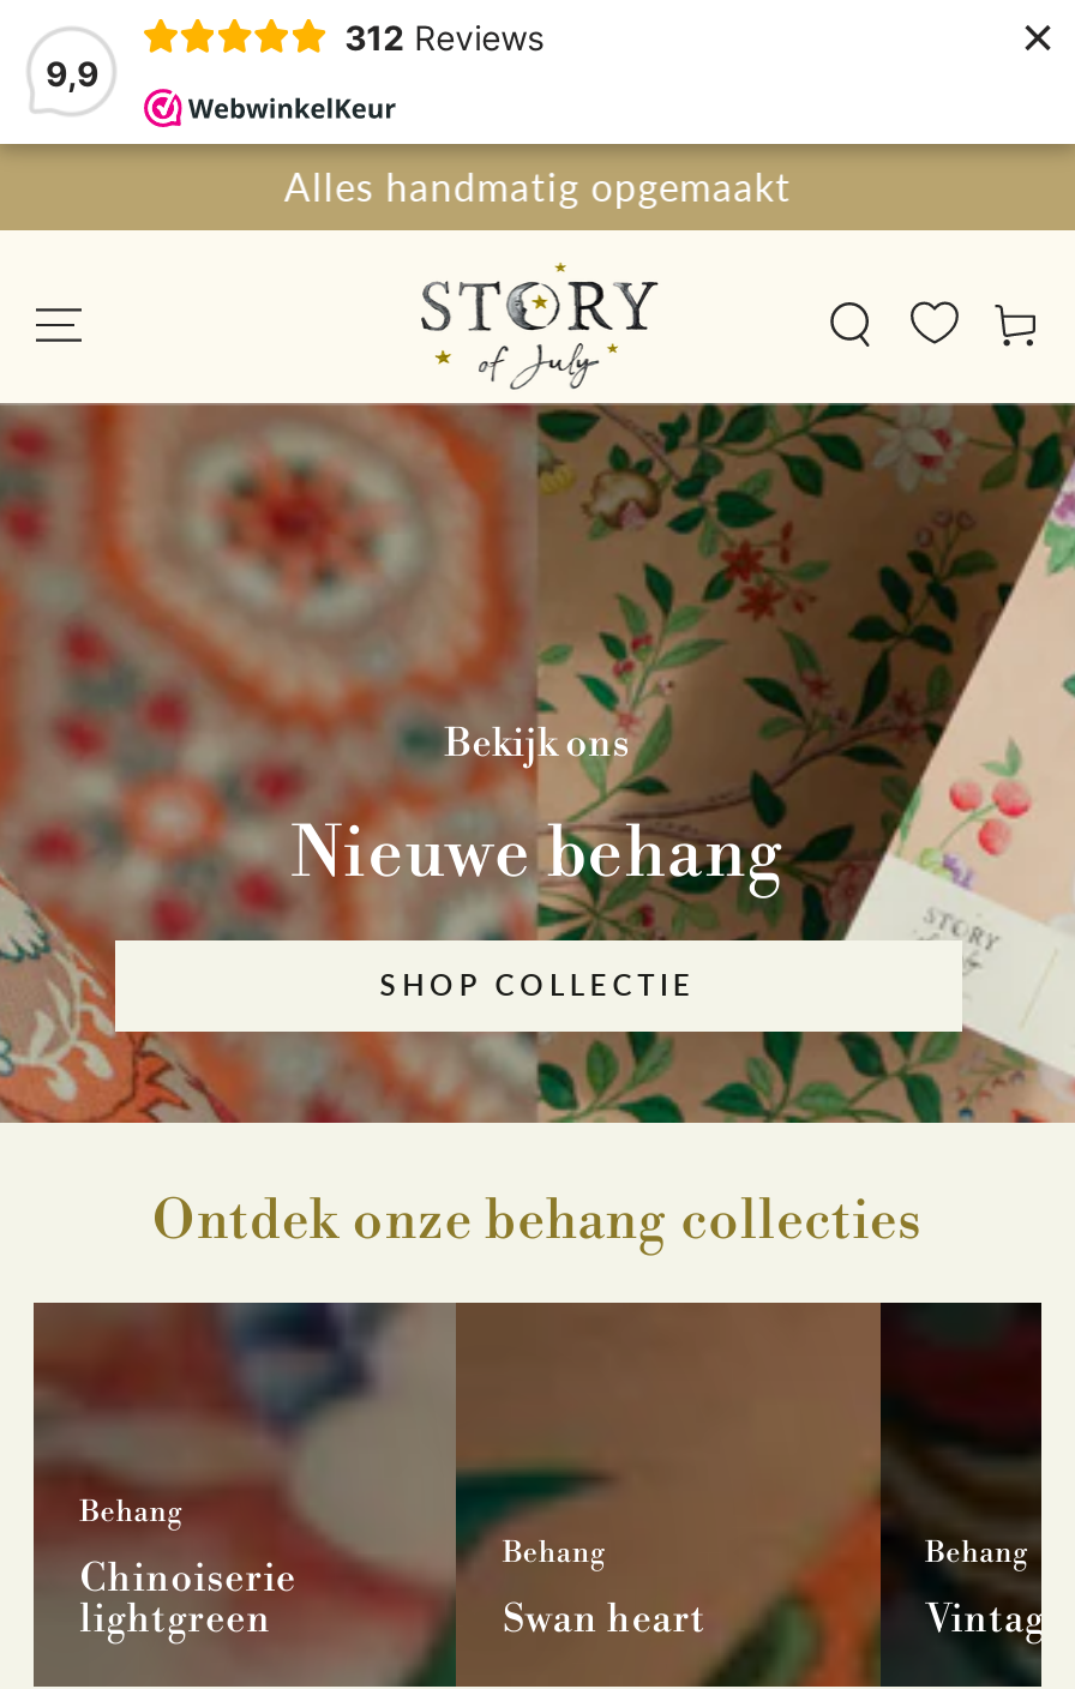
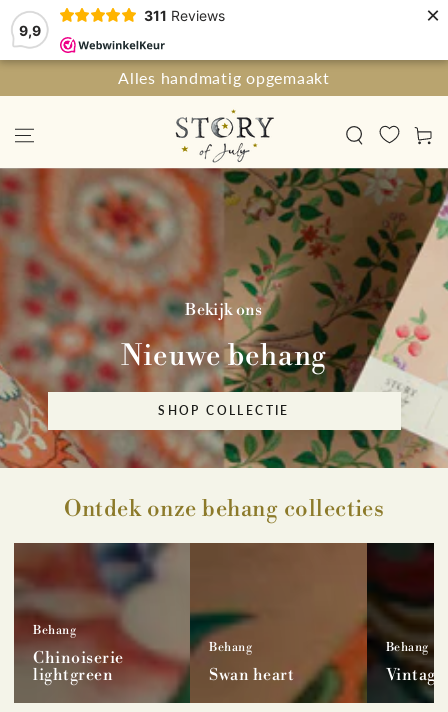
[345,16,544,56] 312 Reviews -> [144,6,225,23] 311 Reviews

